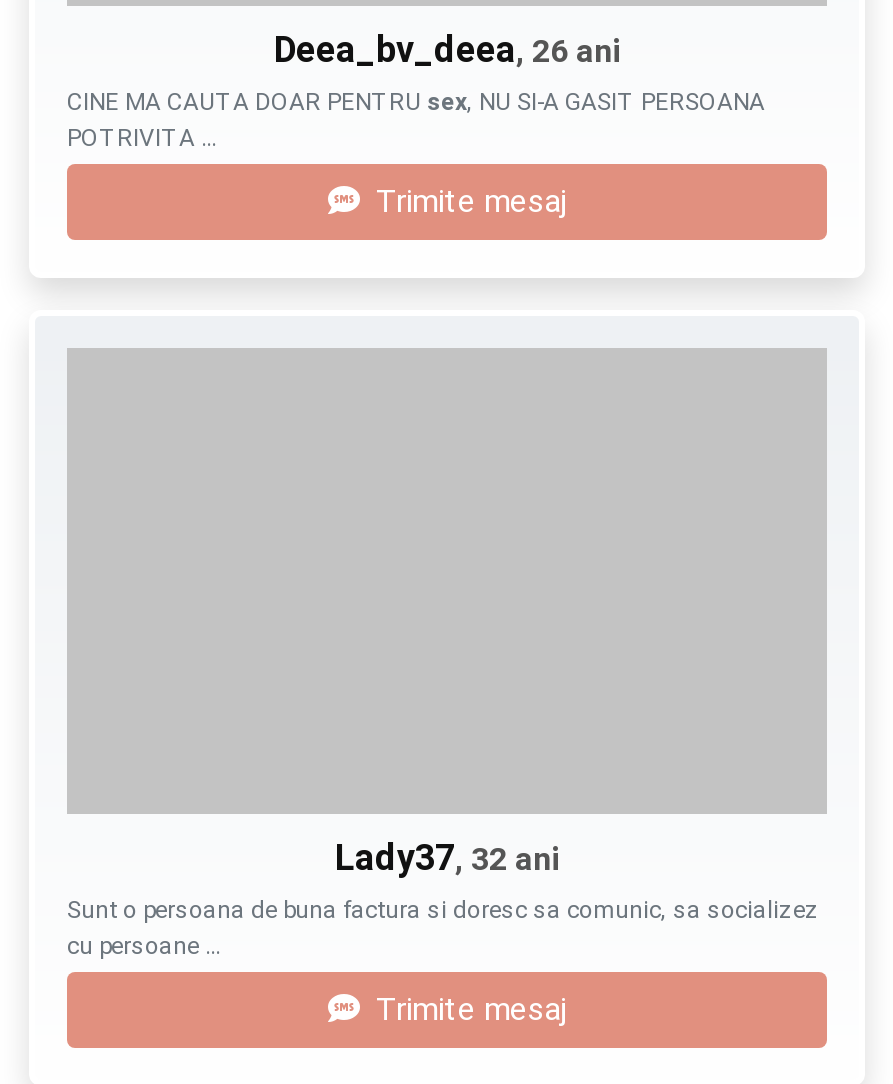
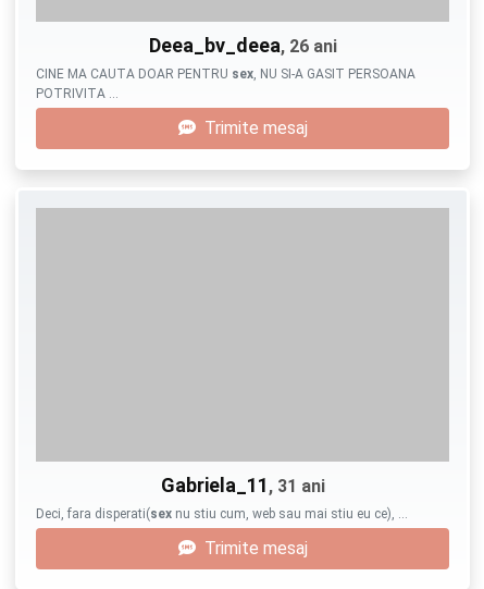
[67,836,819,960] Lady37, 32 ani | Sunt o persoana de buna factura si doresc sa comunic, sa socializez | cu persoane … -> [36,474,408,521] Gabriela_11, 31 ani | Deci, fara disperati(sex nu stiu cum, web sau mai stiu eu ce), …

